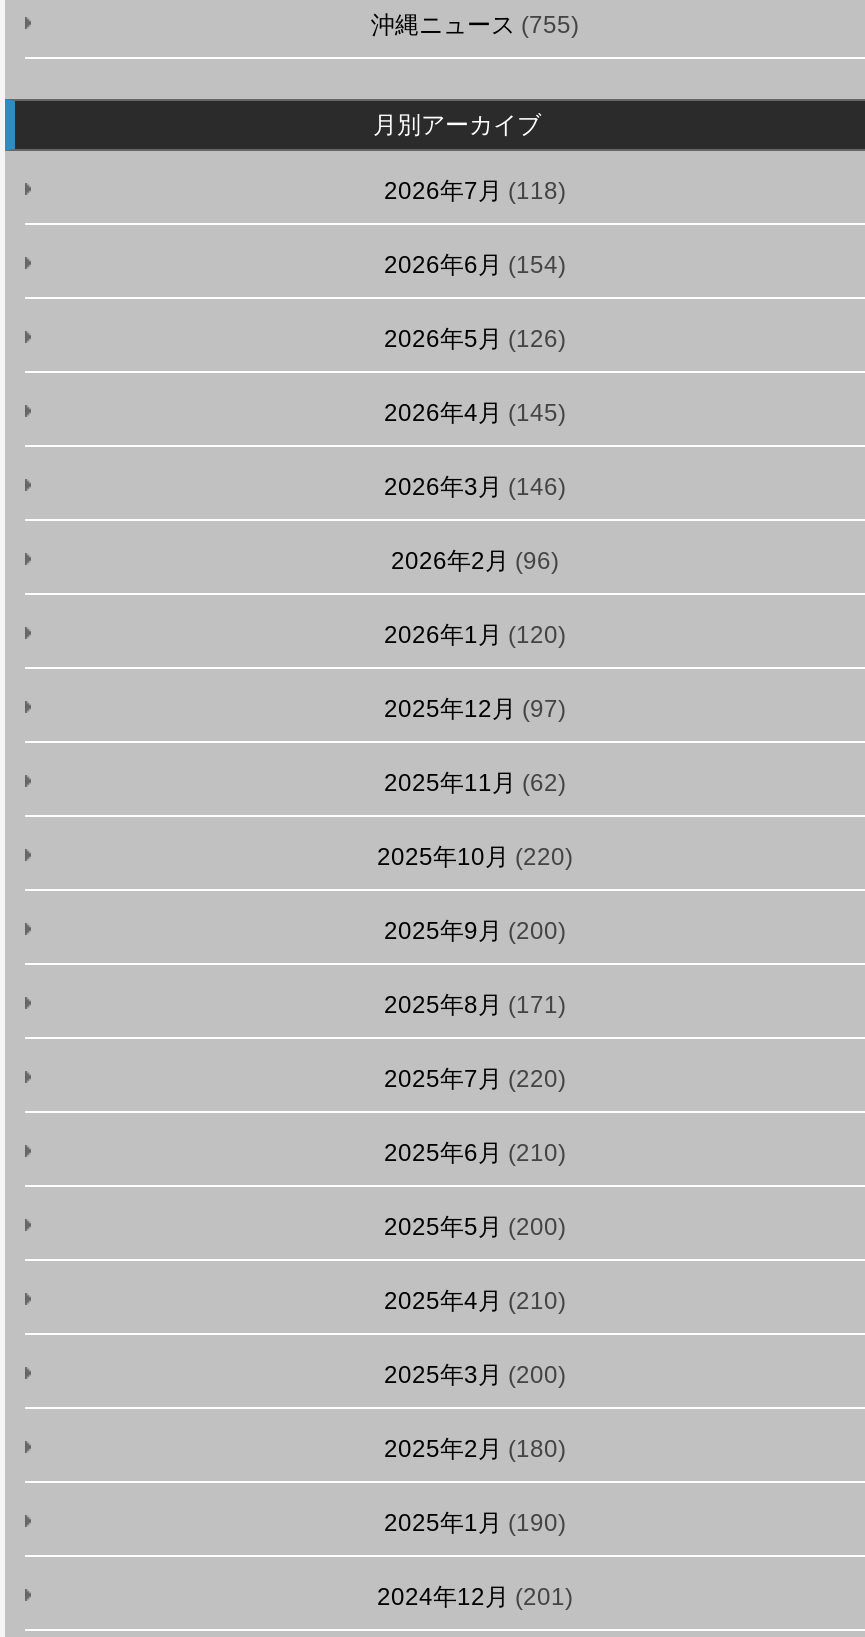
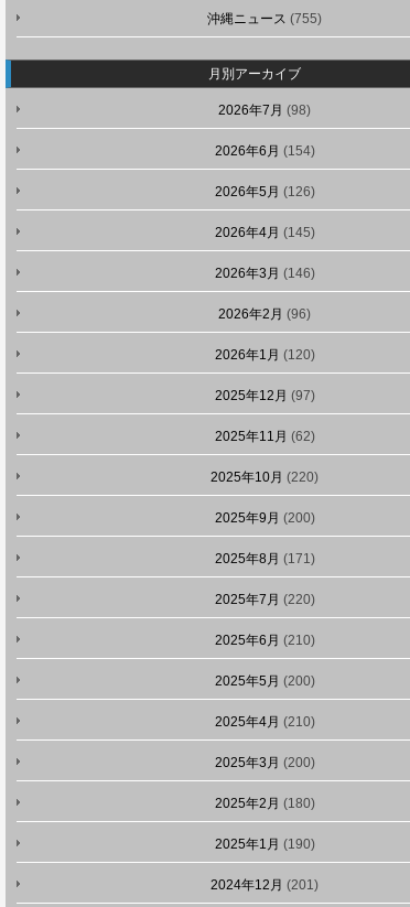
[384,177,566,205] 2026年7月(118) -> [218,102,311,118] 2026年7月(98)

